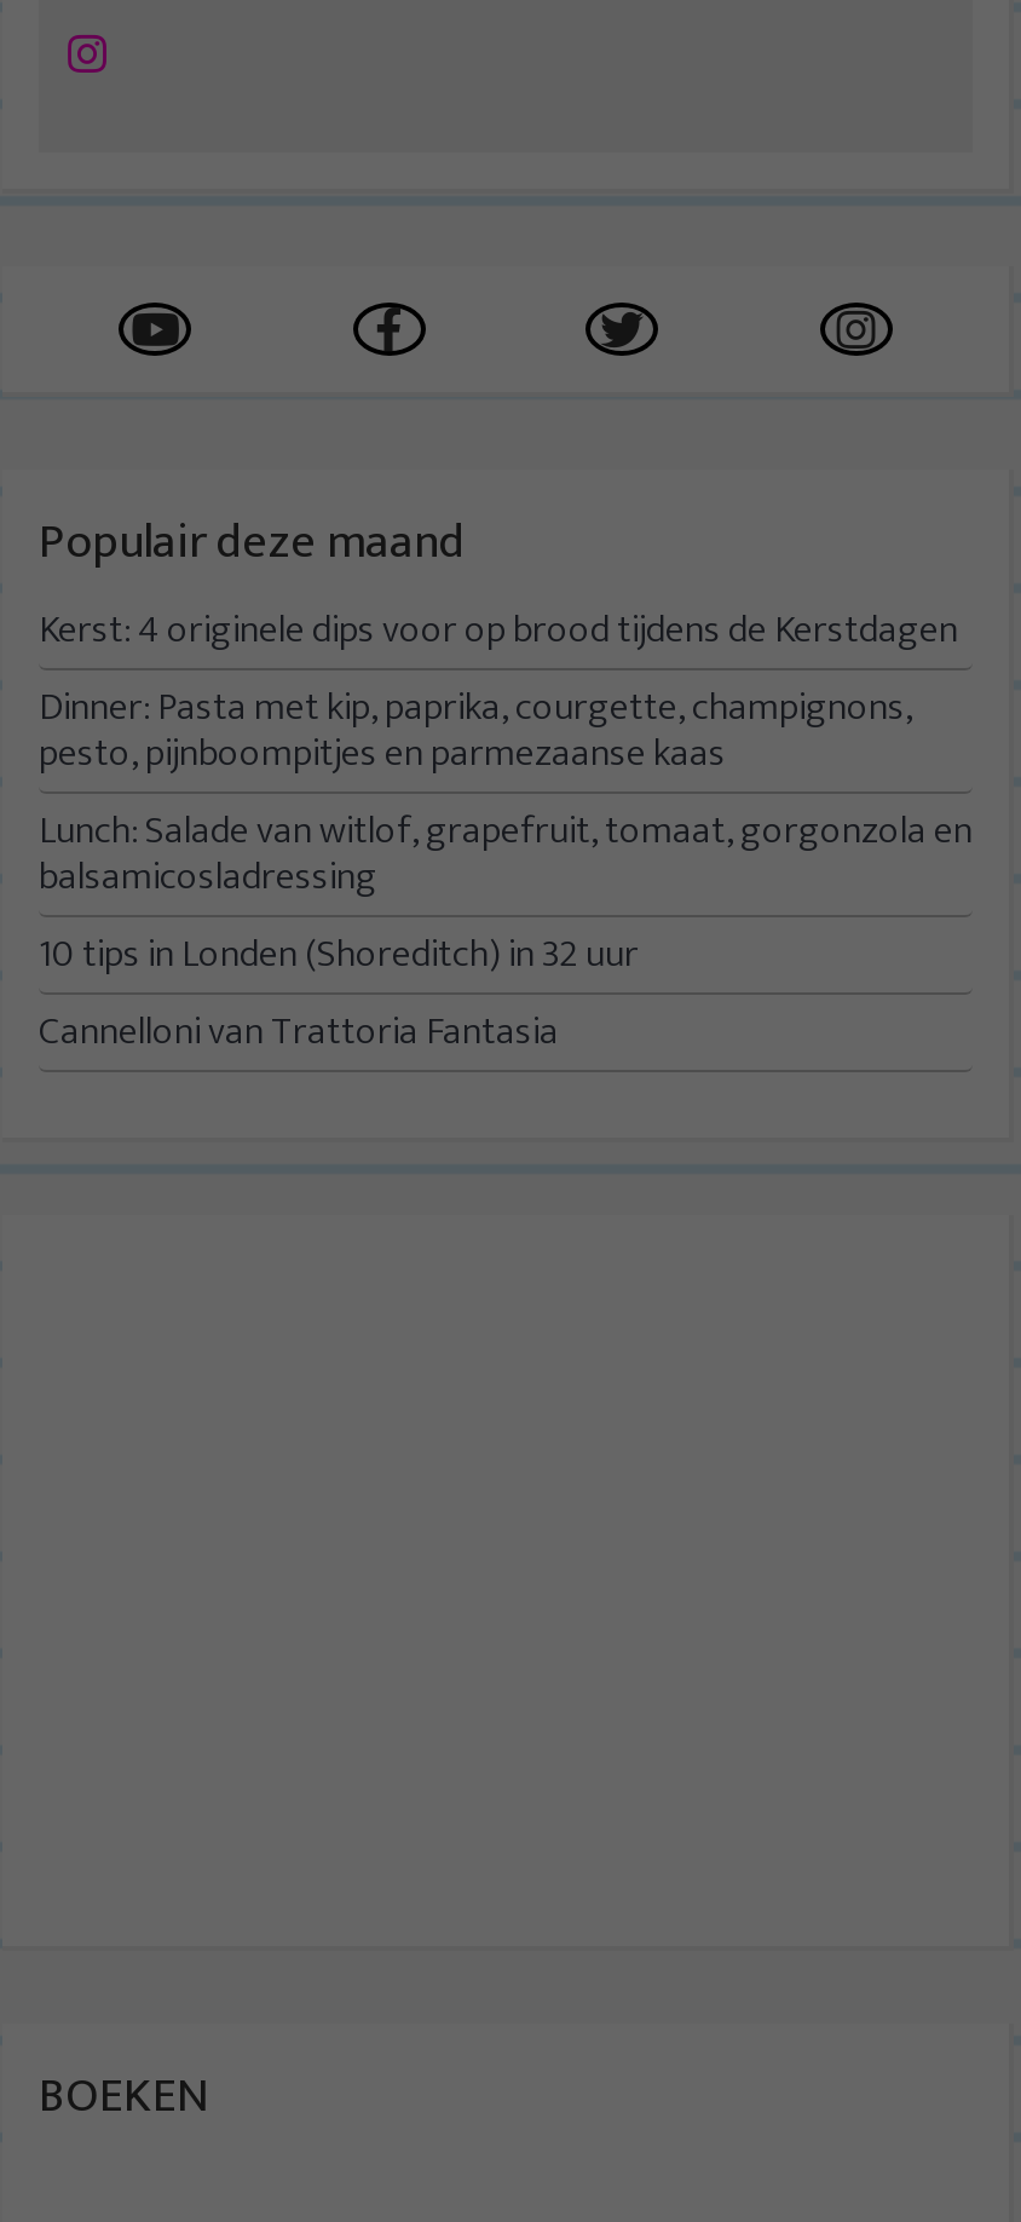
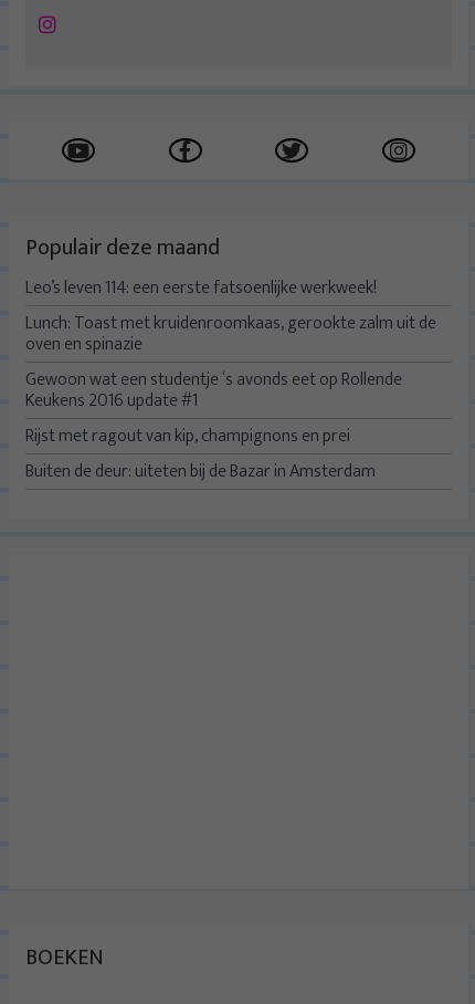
[39,598,973,1065] Kerst: 4 originele dips voor op brood tijdens de Kerstdagen | Dinner: Pasta met kip, paprika, courgette, champignons, | pesto, pijnboompitjes en parmezaanse kaas | Lunch: Salade van witlof, grapefruit, tomaat, gorgonzola en | balsamicosladressing | 10 tips in Londen (Shoreditch) in 32 uur | Cannelloni van Trattoria Fantasia -> [25,273,436,487] Leo’s leven 114: een eerste fatsoenlijke werkweek! | Lunch: Toast met kruidenroomkaas, gerookte zalm uit de | oven en spinazie | Gewoon wat een studentje ‘s avonds eet op Rollende | Keukens 2016 update #1 | Rijst met ragout van kip, champignons en prei | Buiten de deur: uiteten bij de Bazar in Amsterdam

